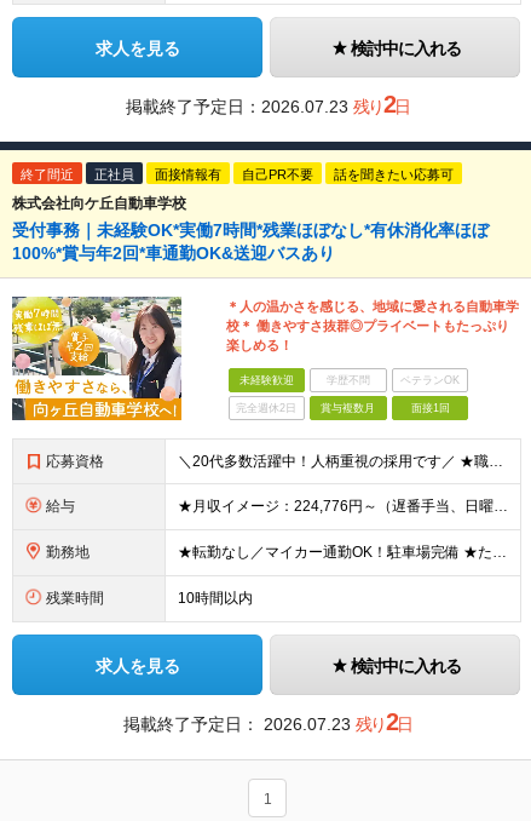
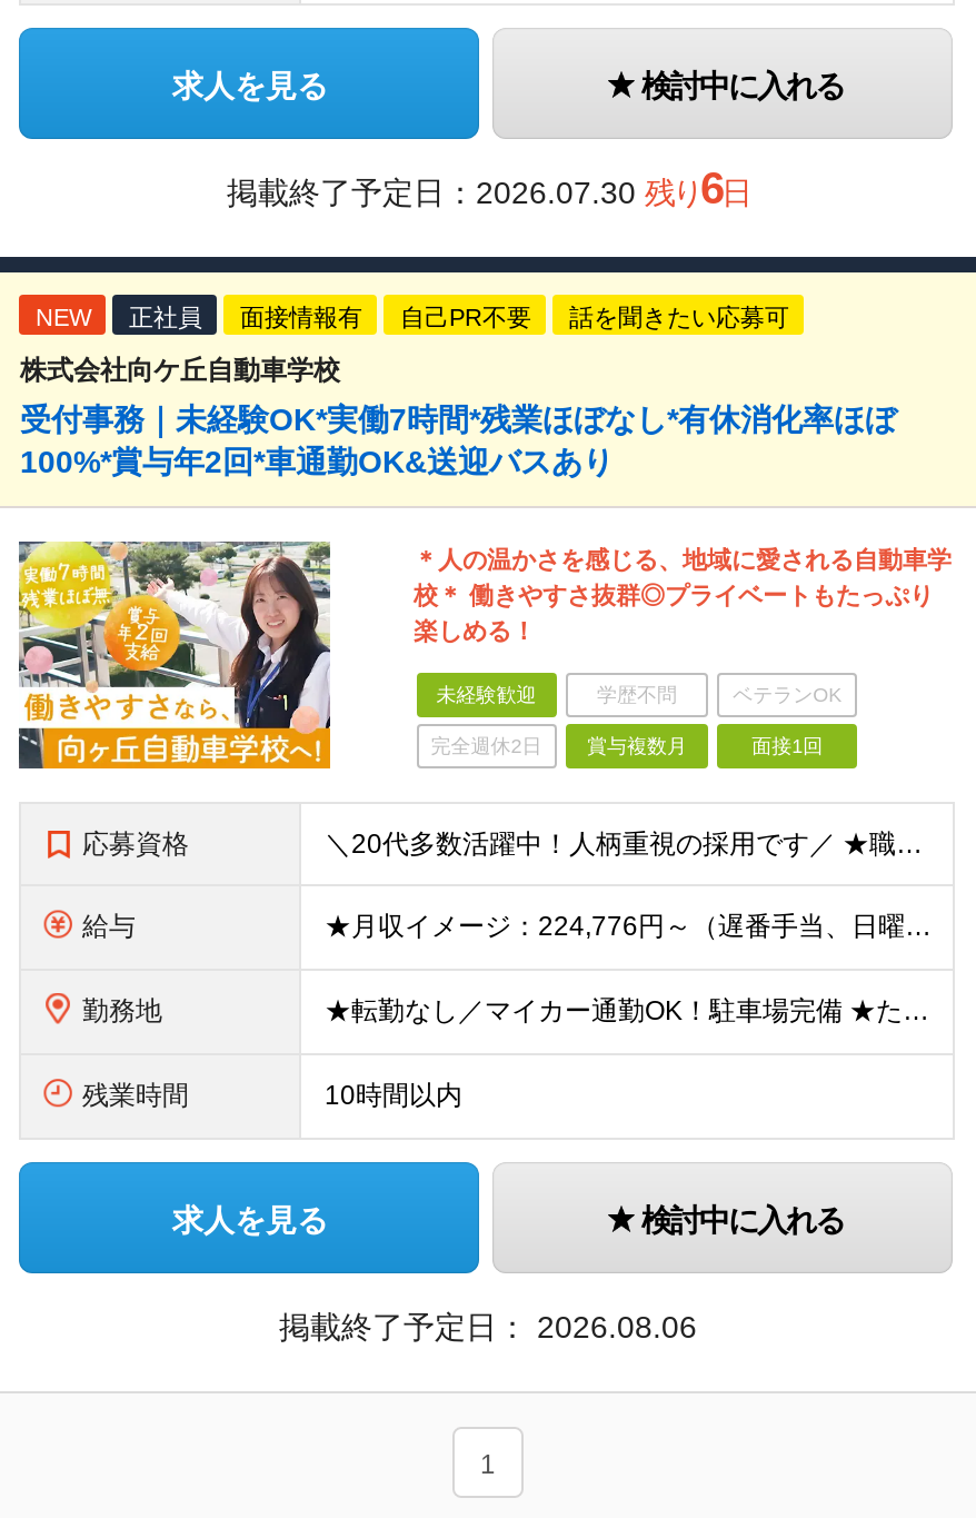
[125,91,409,117] 掲載終了予定日：2026.07.23 残り2日 -> [227,163,749,212] 掲載終了予定日：2026.07.30 残り6日
[21,167,74,182] 終了間近 -> [35,304,91,330] NEW
[123,708,412,735] 掲載終了予定日：2026.07.23 残り2日 -> [279,1309,697,1345] 掲載終了予定日：2026.08.06

